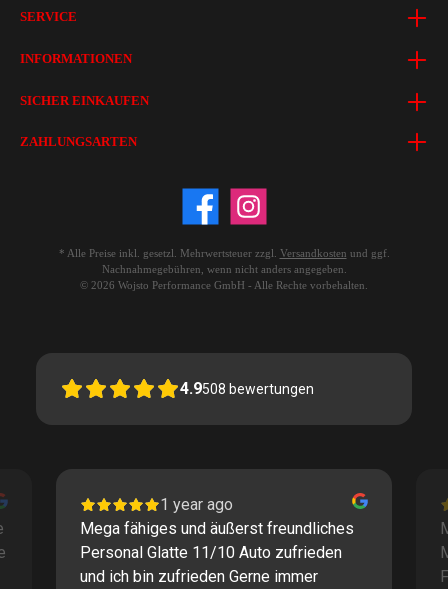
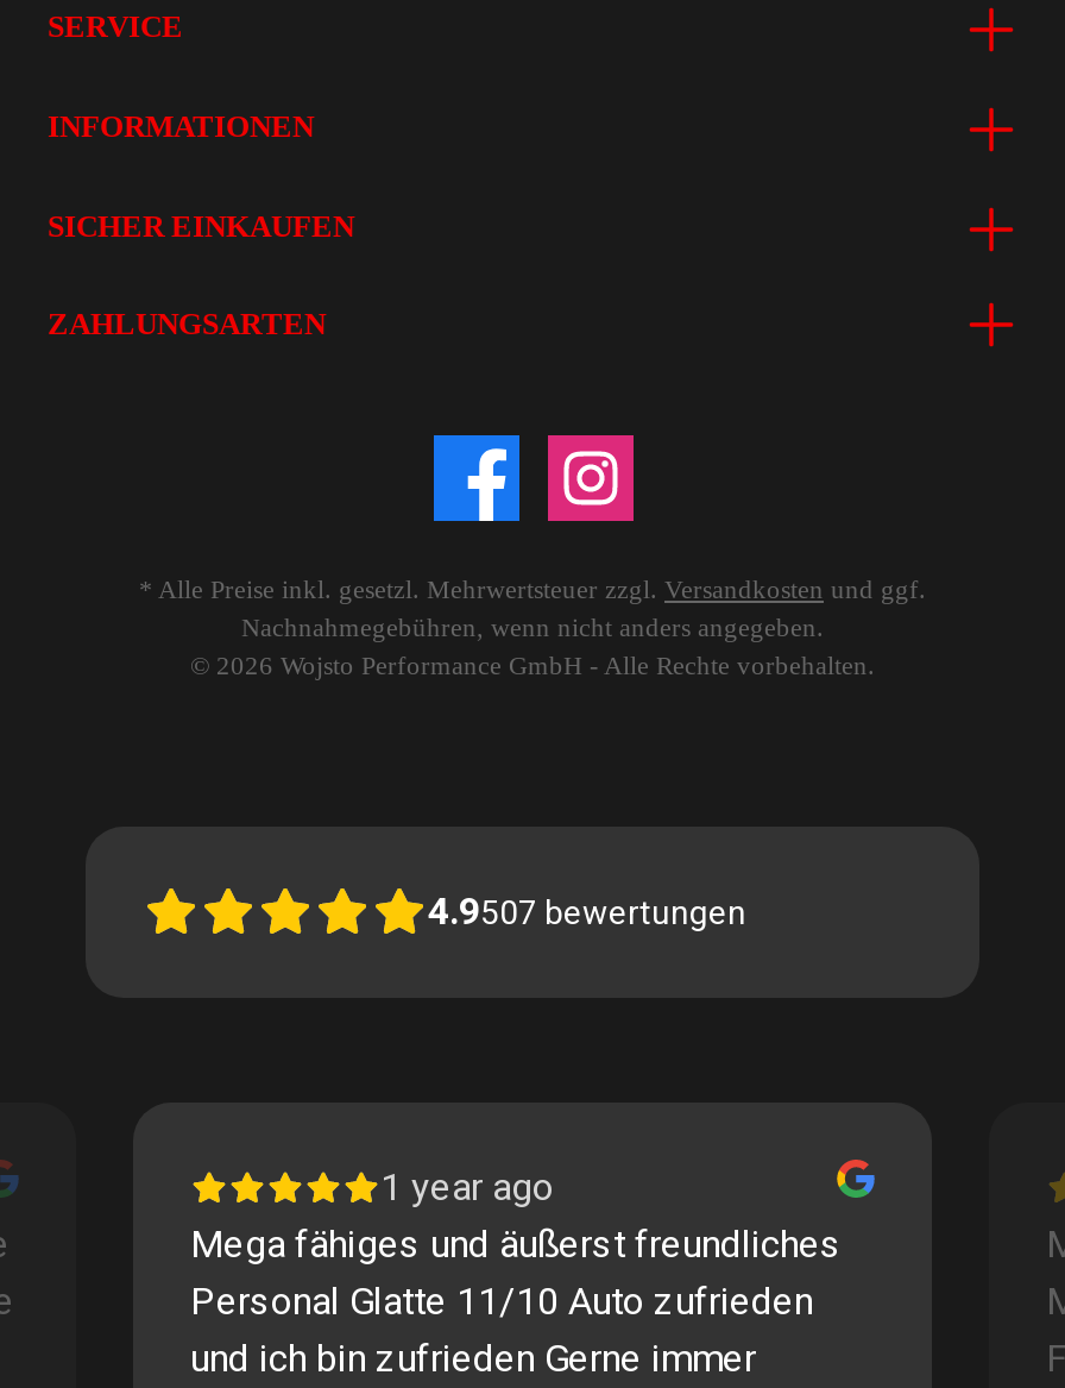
[180,379,314,398] 4.9508 bewertungen -> [428,890,746,935] 4.9507 bewertungen

